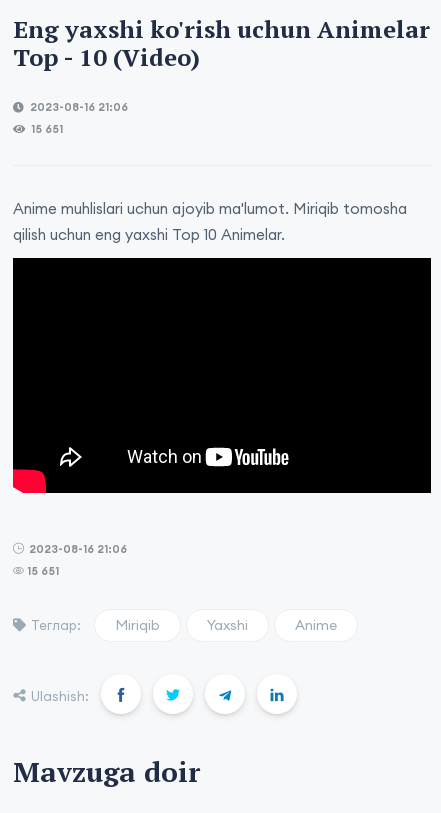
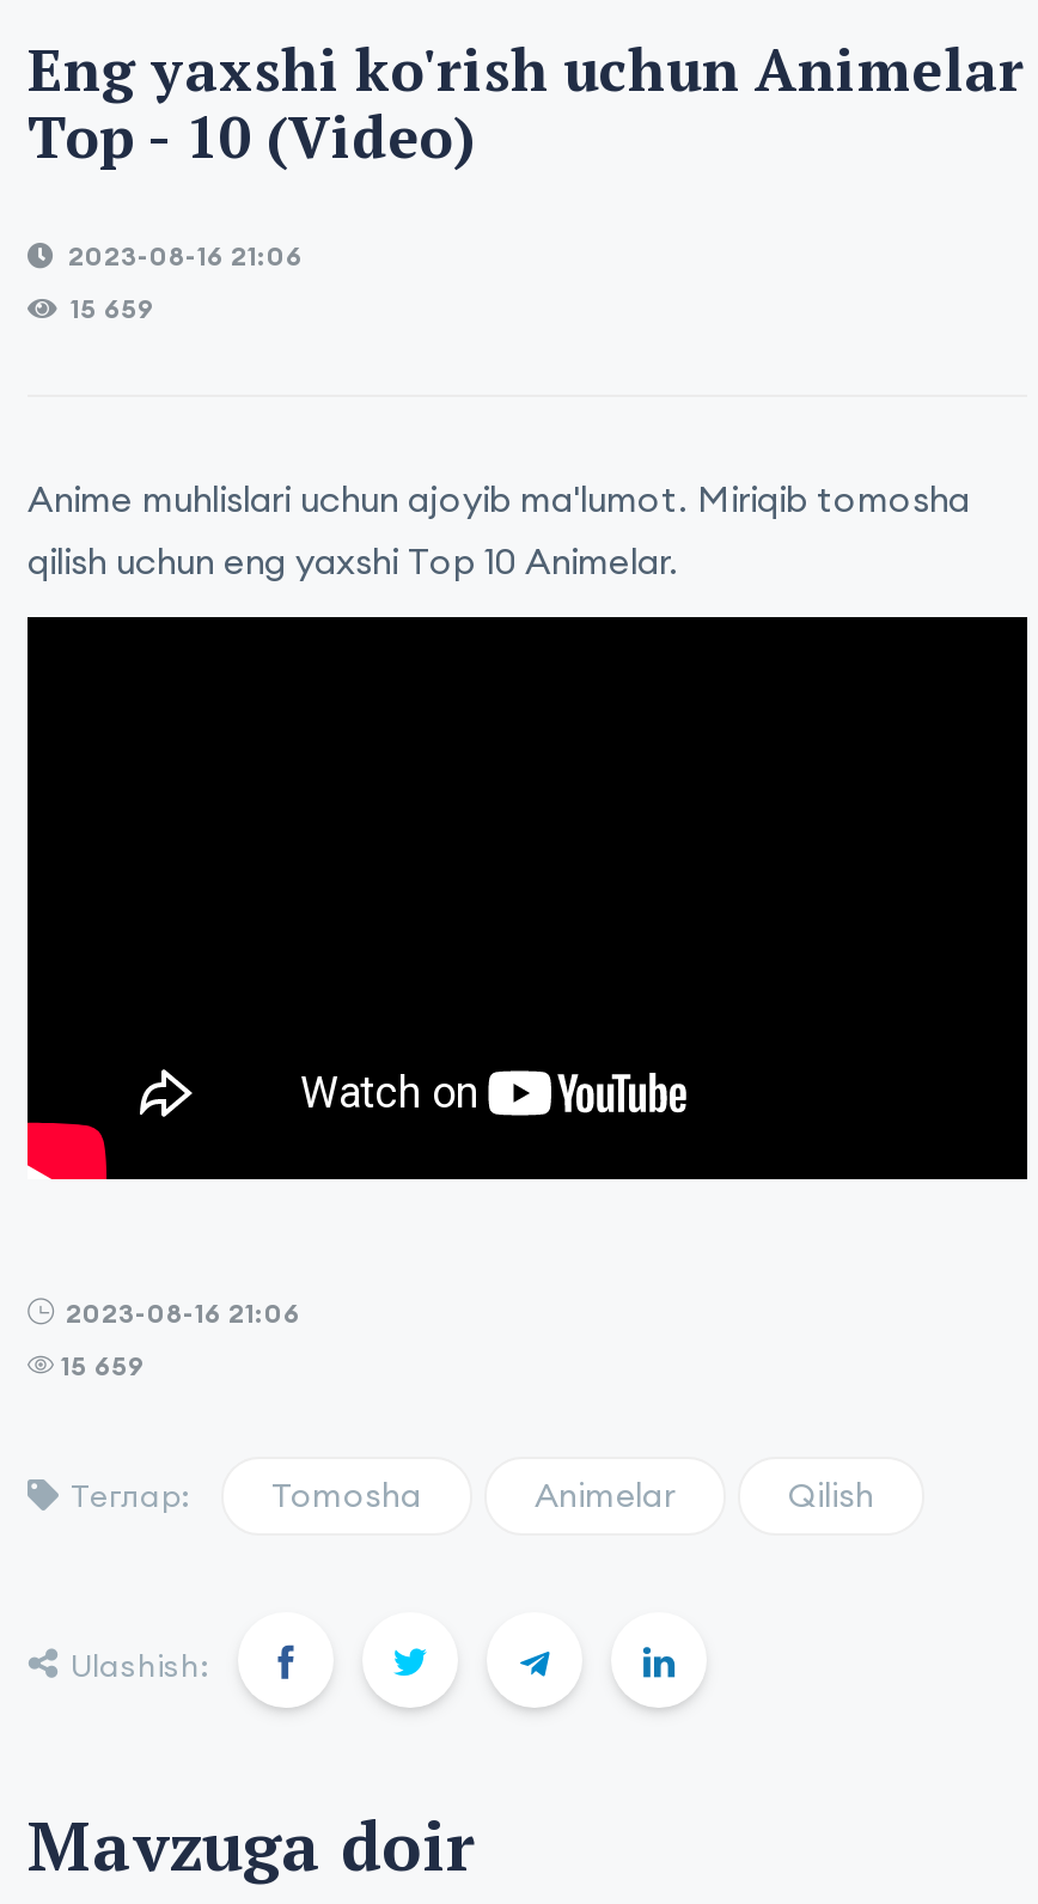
[28,122,63,136] 15 651 -> [63,292,154,325] 15 659
[27,564,59,578] 15 651 -> [61,1349,145,1383] 15 659
[115,616,337,634] Miriqib | Yaxshi | Anime -> [271,1474,874,1517] Tomosha | Animelar | Qilish

